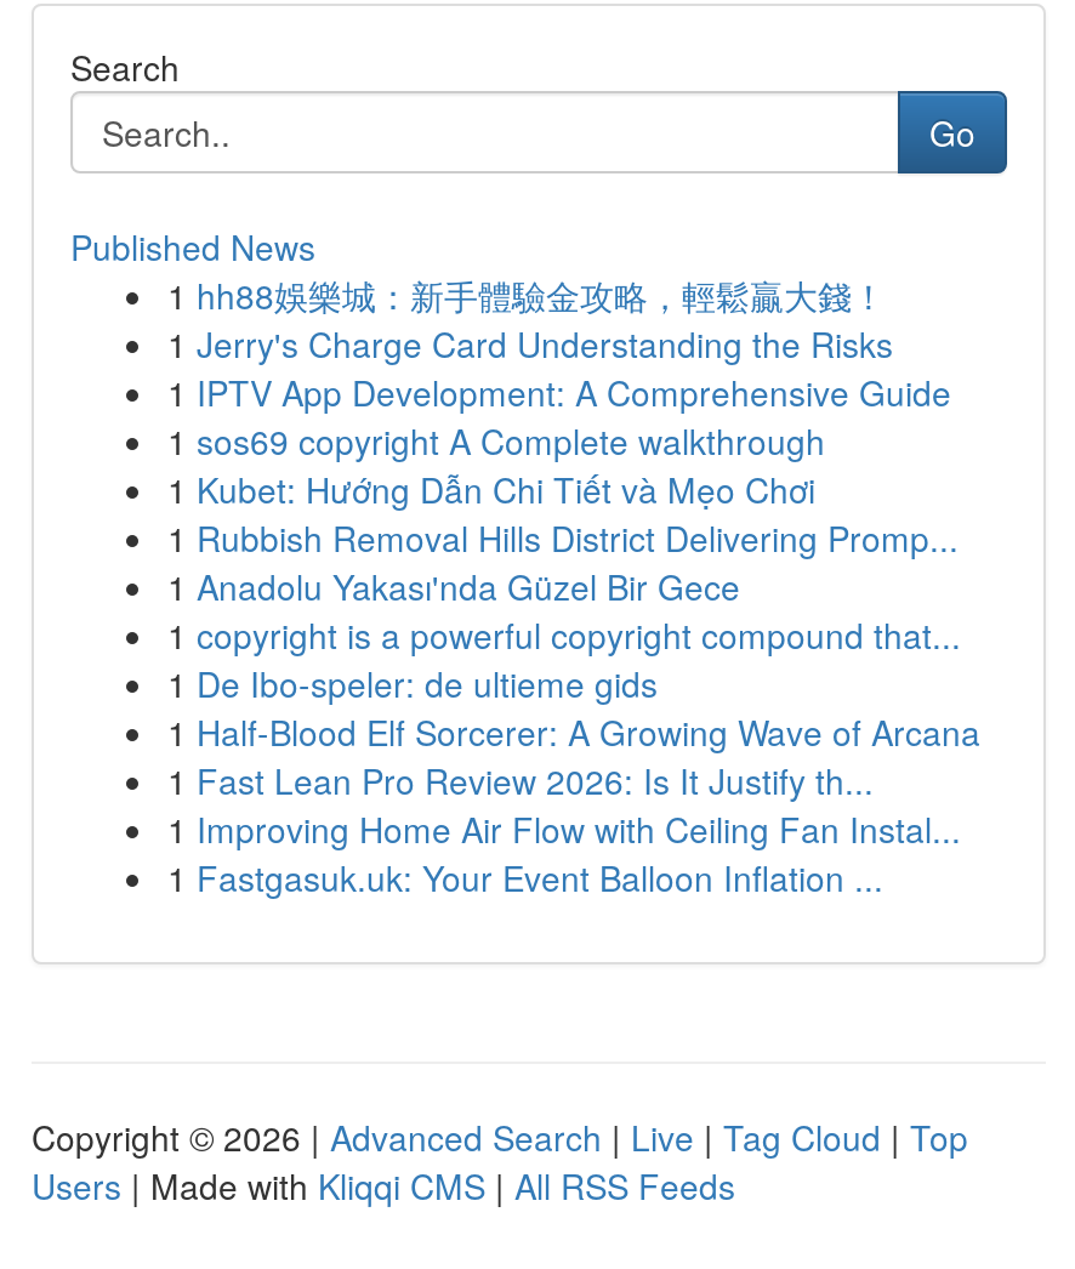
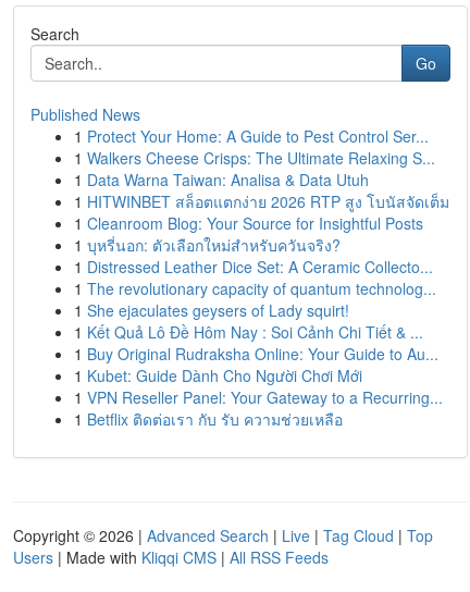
[167,271,980,901] 1 hh88娛樂城：新手體驗金攻略，輕鬆贏大錢！ | 1 Jerry's Charge Card Understanding the Risks | 1 IPTV App Development: A Comprehensive Guide | 1 sos69 copyright A Complete walkthrough | 1 Kubet: Hướng Dẫn Chi Tiết và Mẹo Chơi | 1 Rubbish Removal Hills District Delivering Promp... | 1 Anadolu Yakası'nda Güzel Bir Gece | 1 copyright is a powerful copyright compound that... | 1 De Ibo-speler: de ultieme gids | 1 Half-Blood Elf Sorcerer: A Growing Wave of Arcana | 1 Fast Lean Pro Review 2026: Is It Justify th... | 1 Improving Home Air Flow with Ceiling Fan Instal... | 1 Fastgasuk.uk: Your Event Balloon Inflation ... -> [74,125,449,430] 1 Protect Your Home: A Guide to Pest Control Ser... | 1 Walkers Cheese Crisps: The Ultimate Relaxing S... | 1 Data Warna Taiwan: Analisa & Data Utuh | 1 HITWINBET สล็อตแตกง่าย 2026 RTP สูง โบนัสจัดเต็ม | 1 Cleanroom Blog: Your Source for Insightful Posts | 1 บุหรี่นอก: ตัวเลือกใหม่สำหรับควันจริง? | 1 Distressed Leather Dice Set: A Ceramic Collecto... | 1 The revolutionary capacity of quantum technolog... | 1 She ejaculates geysers of Lady squirt! | 1 Kết Quả Lô Đề Hôm Nay : Soi Cảnh Chi Tiết & ... | 1 Buy Original Rudraksha Online: Your Guide to Au... | 1 Kubet: Guide Dành Cho Người Chơi Mới | 1 VPN Reseller Panel: Your Gateway to a Recurring... | 1 Betflix ติดต่อเรา กับ รับ ความช่วยเหลือ

